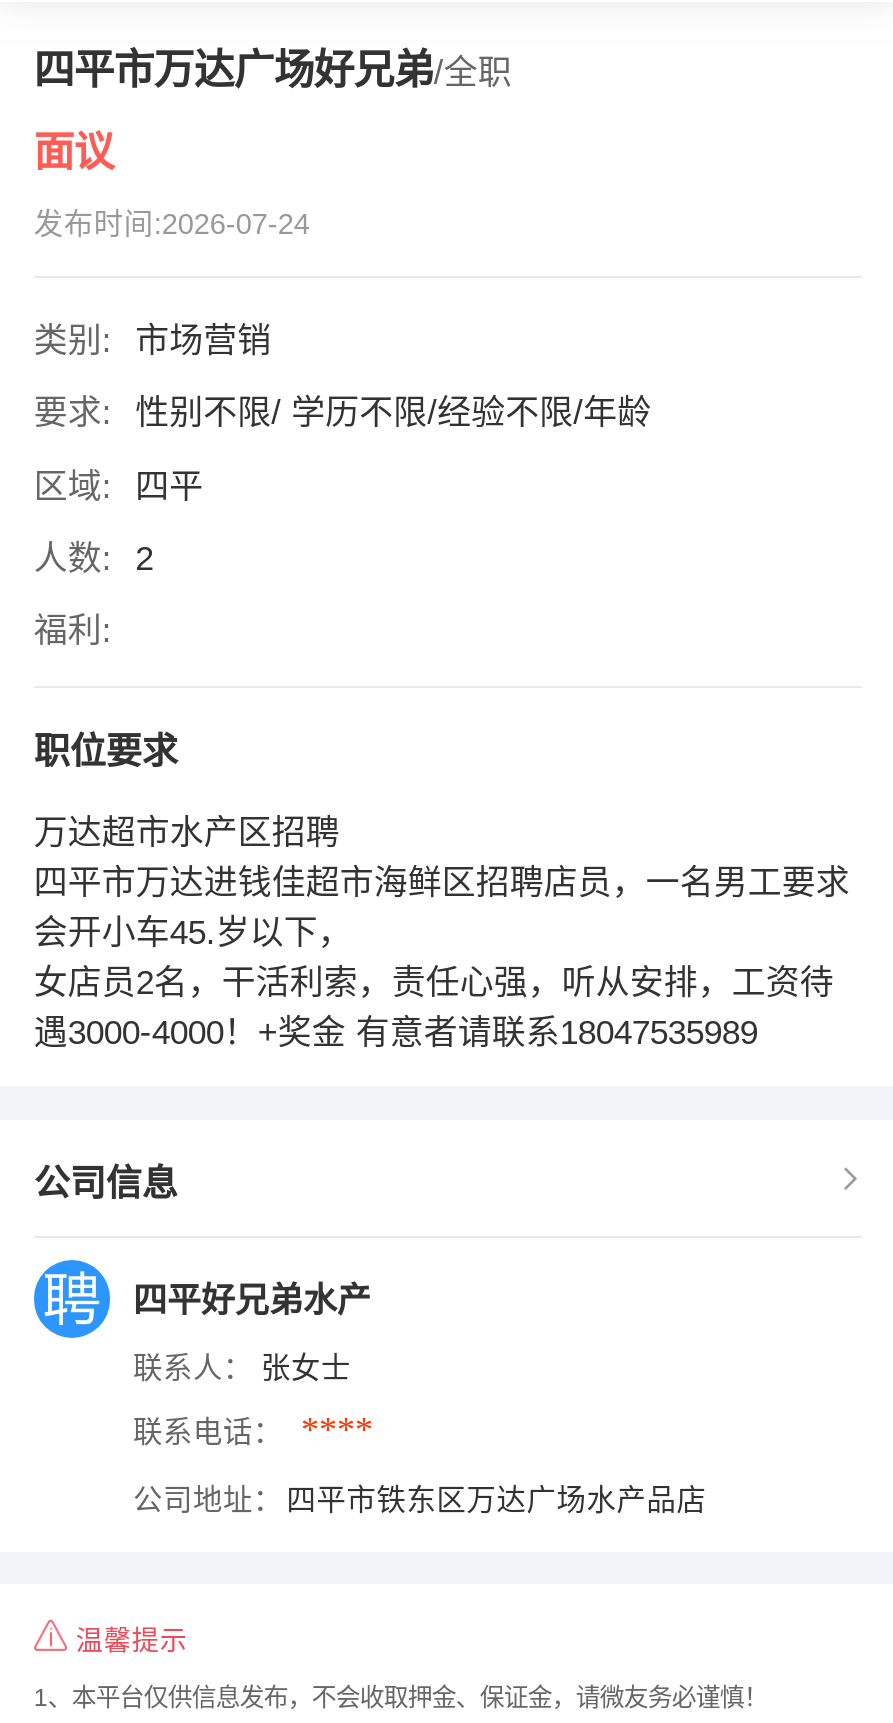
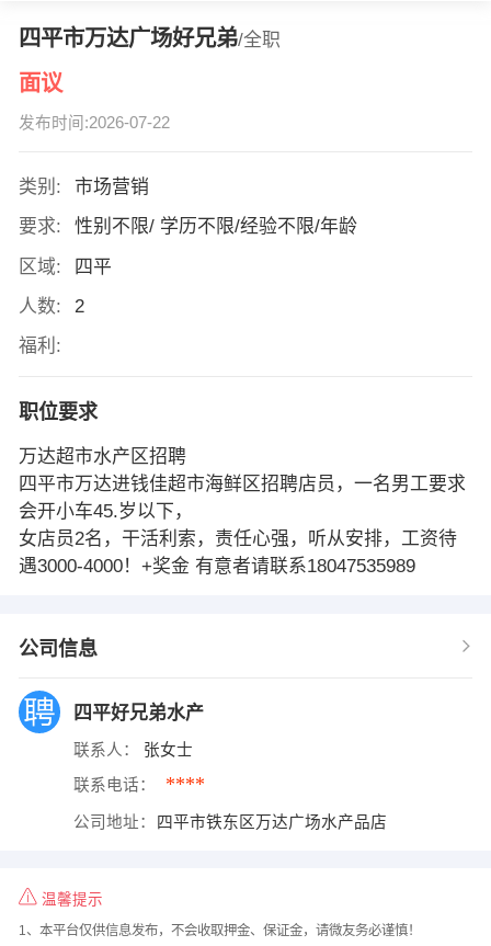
[34,208,310,240] 发布时间:2026-07-24 -> [19,114,170,132] 发布时间:2026-07-22

